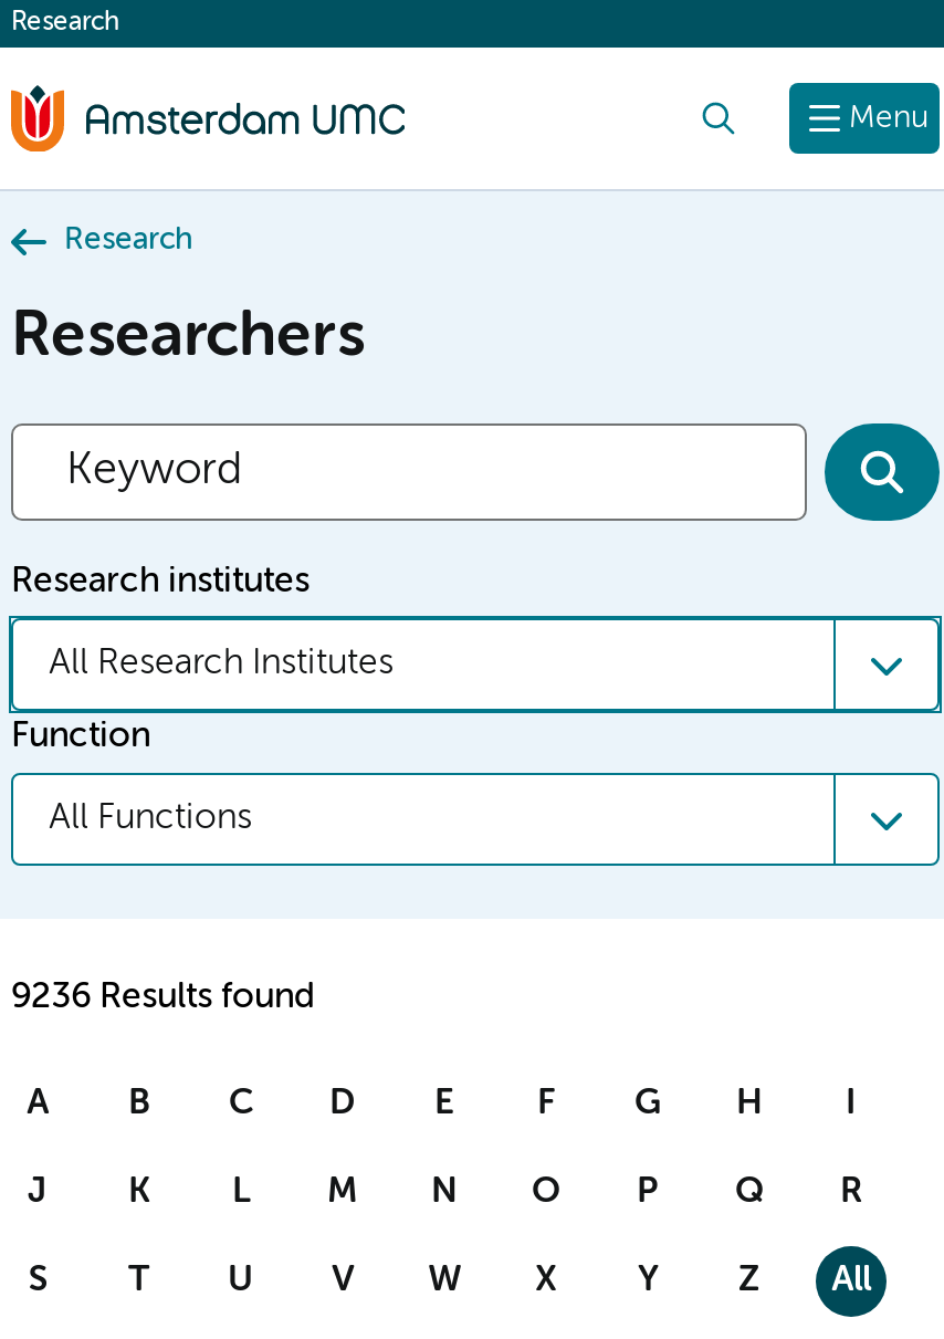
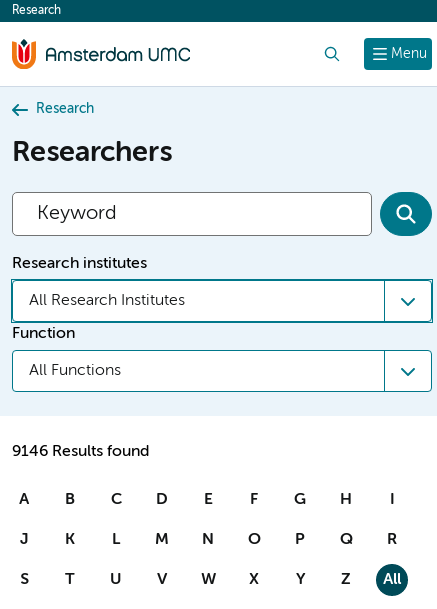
[11,980,314,1015] 9236 Results found -> [12,444,149,460] 9146 Results found

